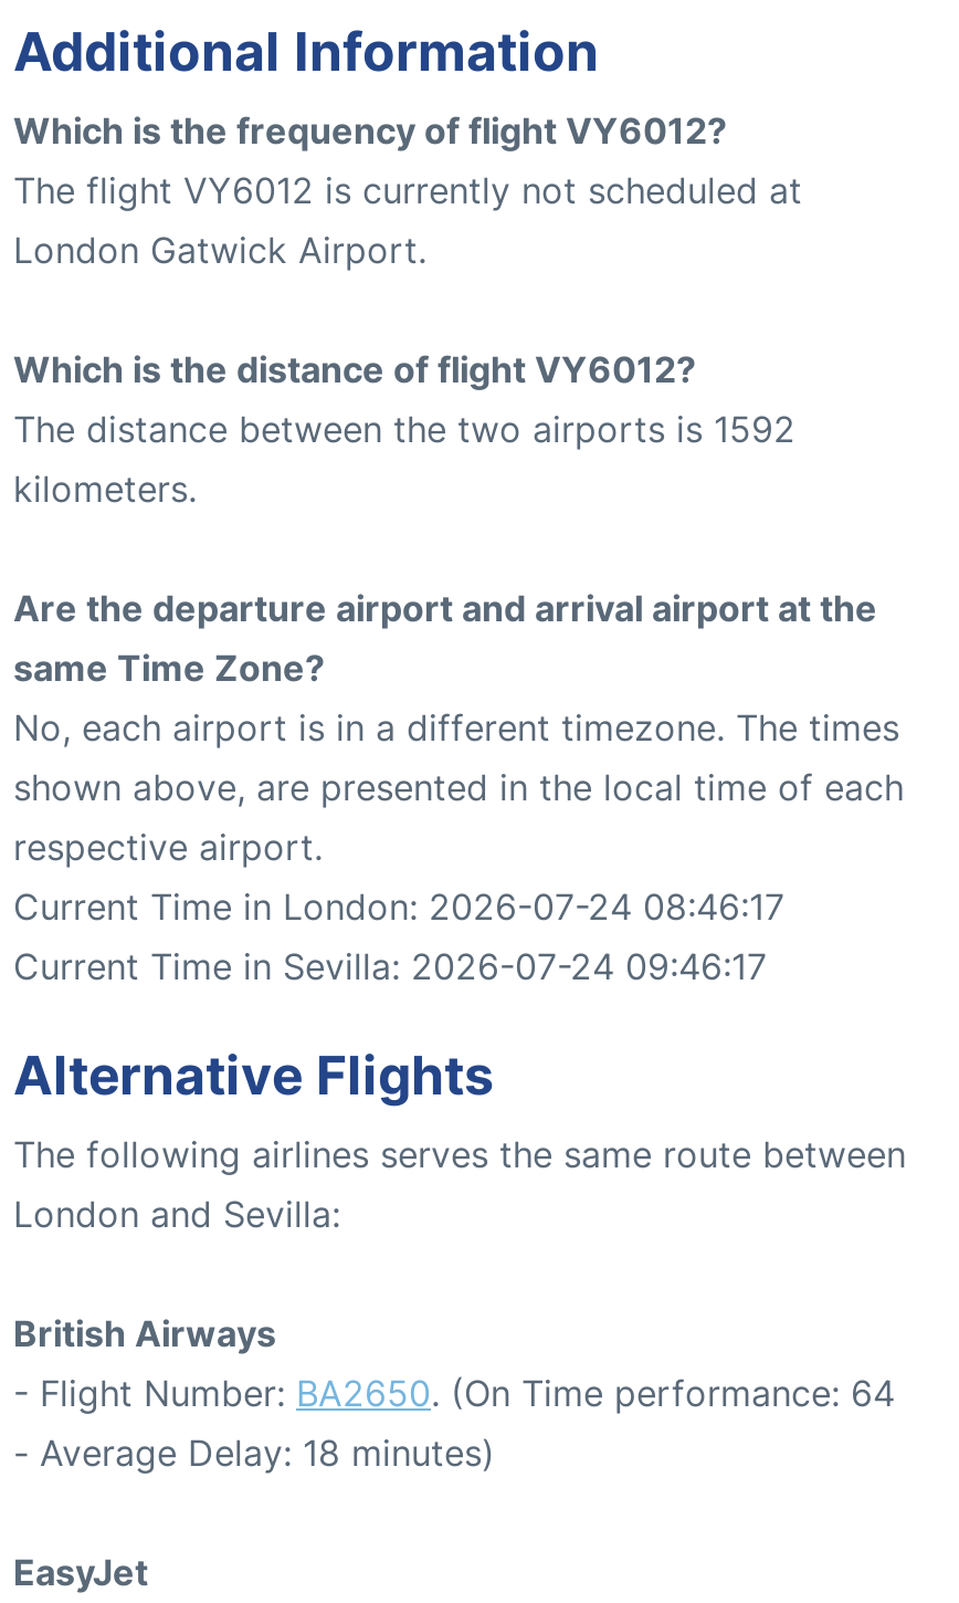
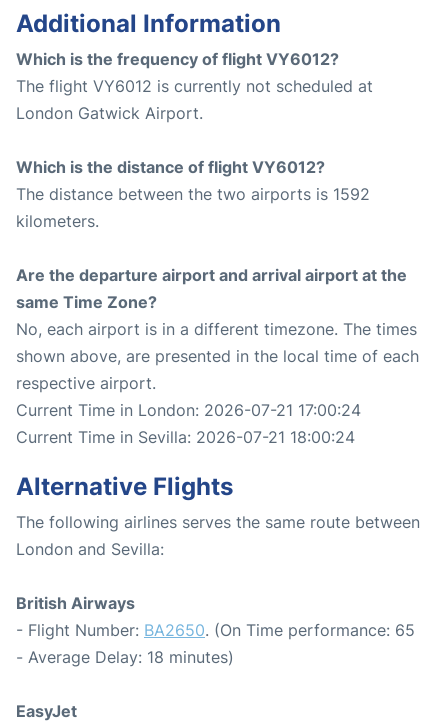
[13,884,784,929] Current Time in London: 2026-07-24 08:46:17 -> [16,400,361,420] Current Time in London: 2026-07-21 17:00:24
[13,944,767,988] Current Time in Sevilla: 2026-07-24 09:46:17 -> [16,427,355,447] Current Time in Sevilla: 2026-07-21 18:00:24
[13,1371,895,1415] - Flight Number: BA2650. (On Time performance: 64 -> [16,620,415,640] - Flight Number: BA2650. (On Time performance: 65

